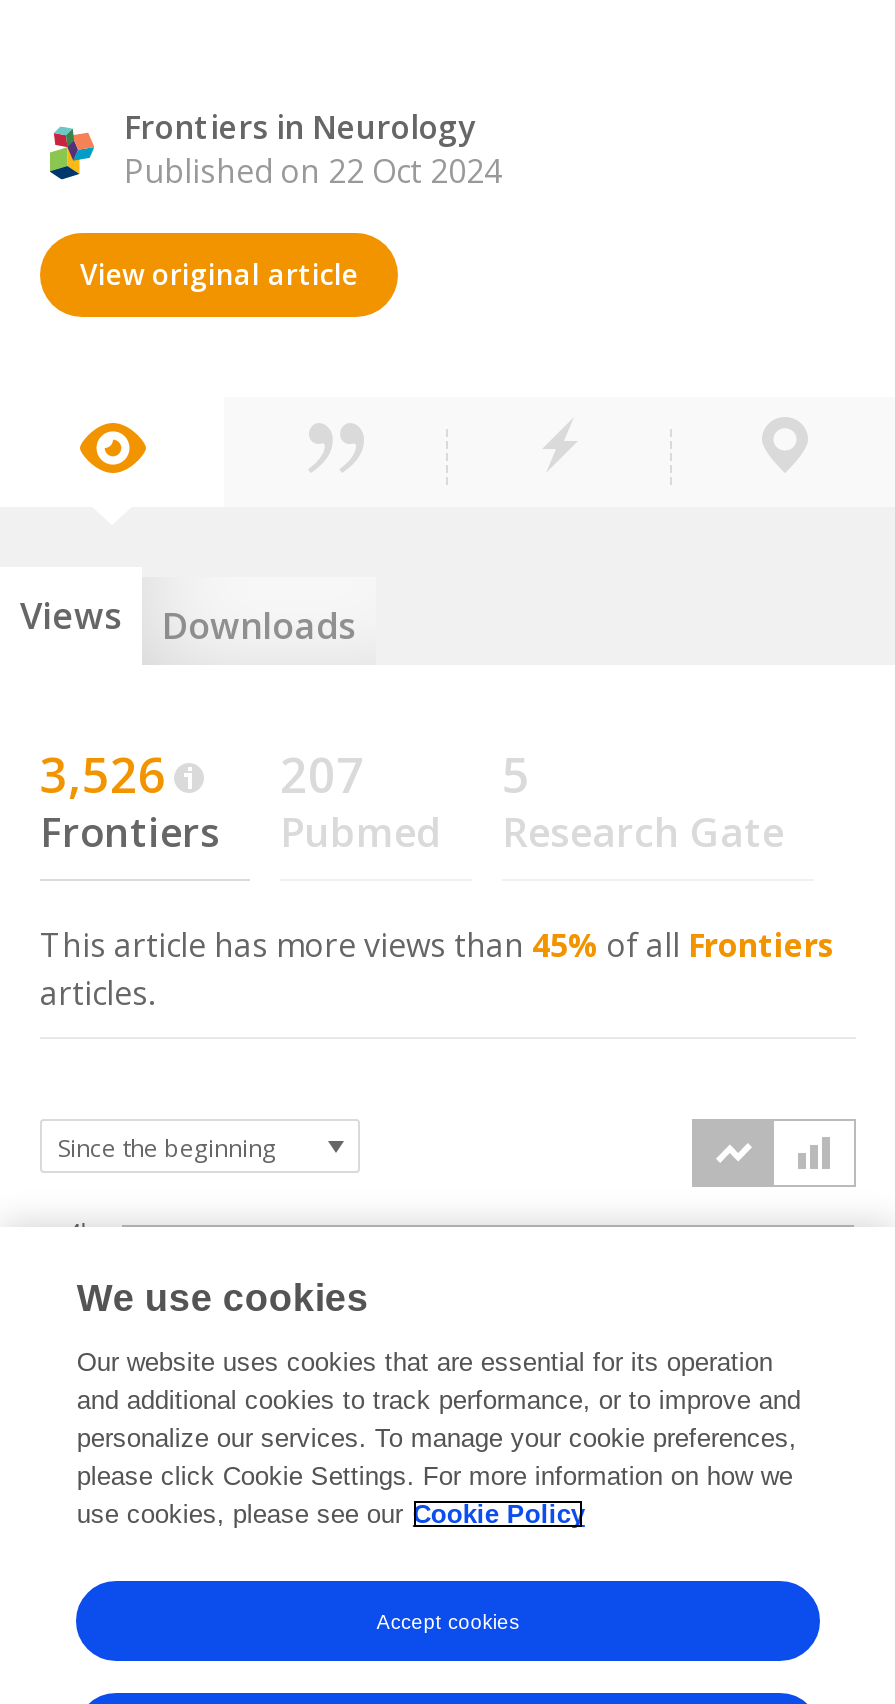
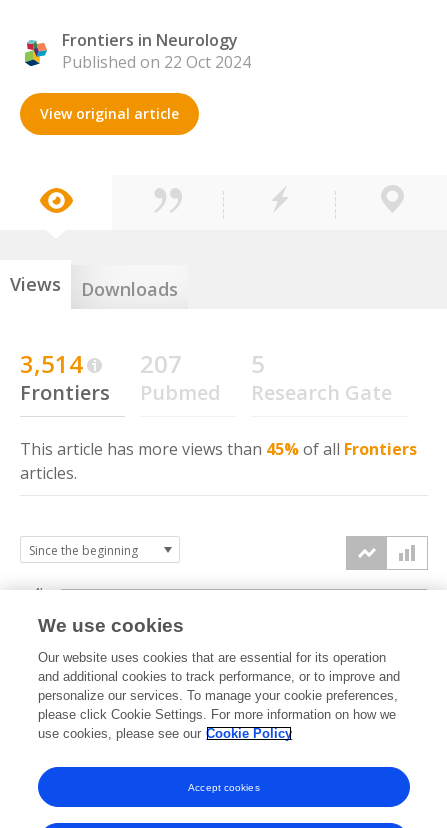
[40,741,166,807] 3,526 -> [20,347,83,380] 3,514

